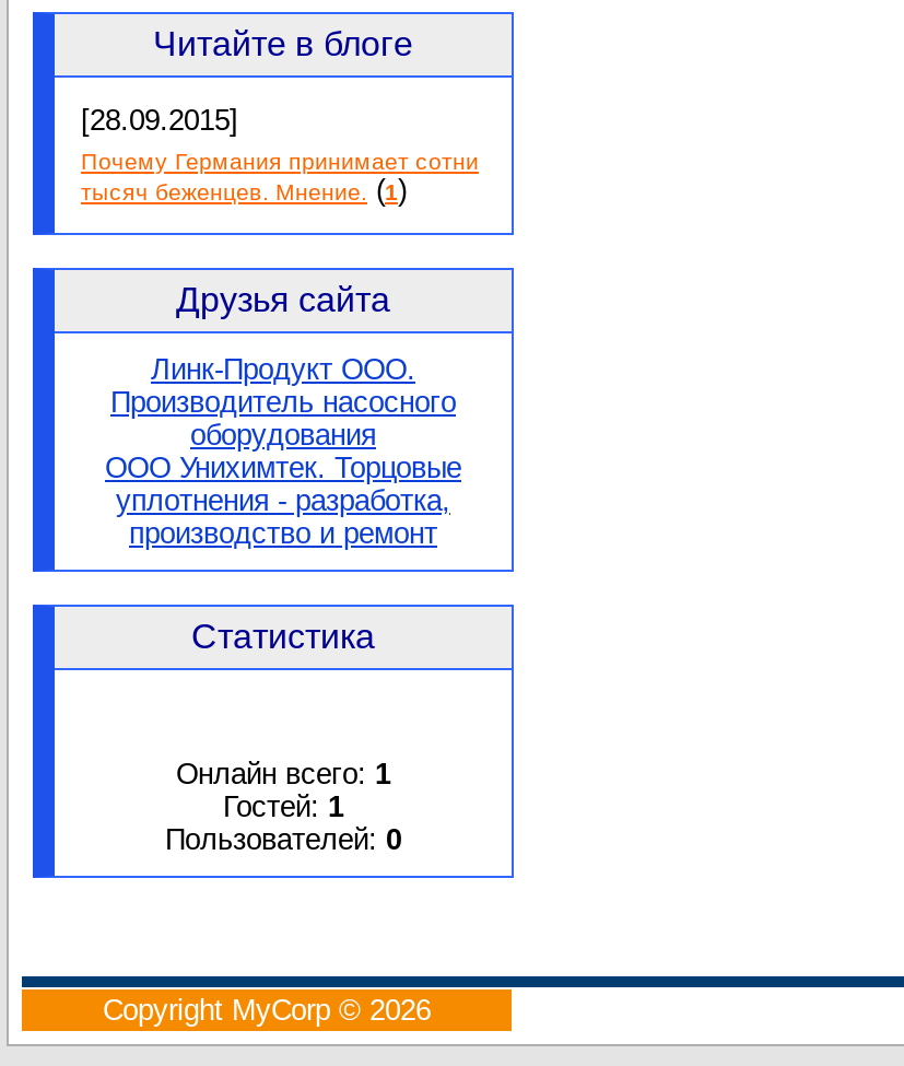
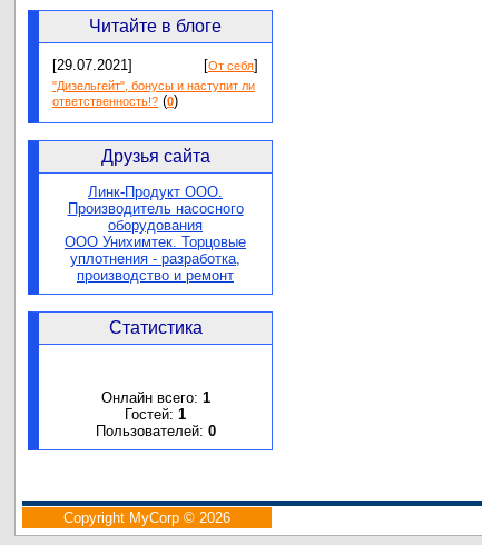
[81,104,479,207] [28.09.2015] | Почему Германия принимает сотни | тысяч беженцев. Мнение. (1) -> [52,57,258,109] [29.07.2021] | [От себя] | "Дизельгейт", бонусы и наступит ли | ответственность!? (0)

